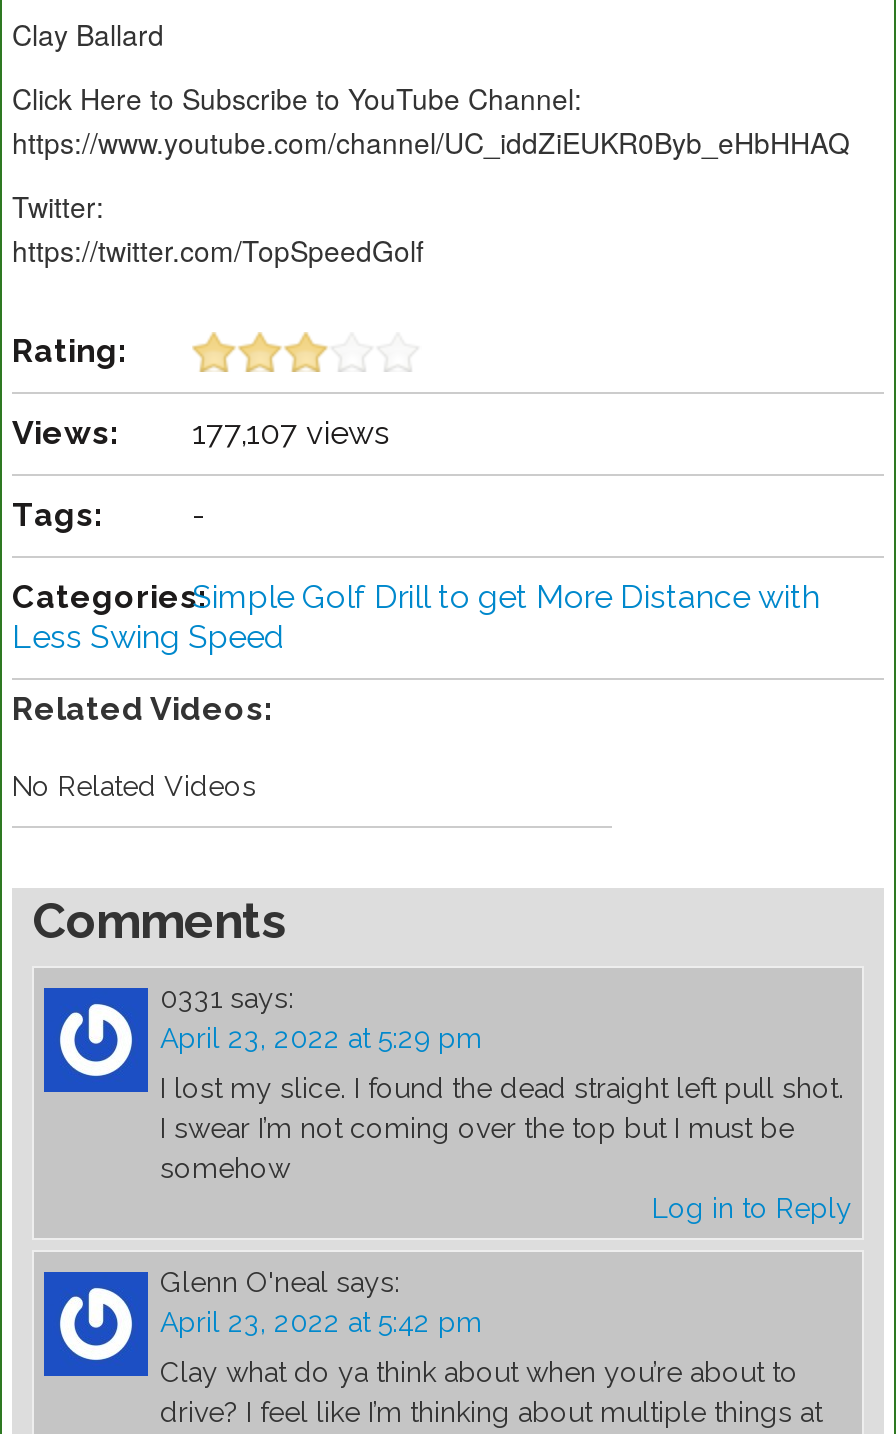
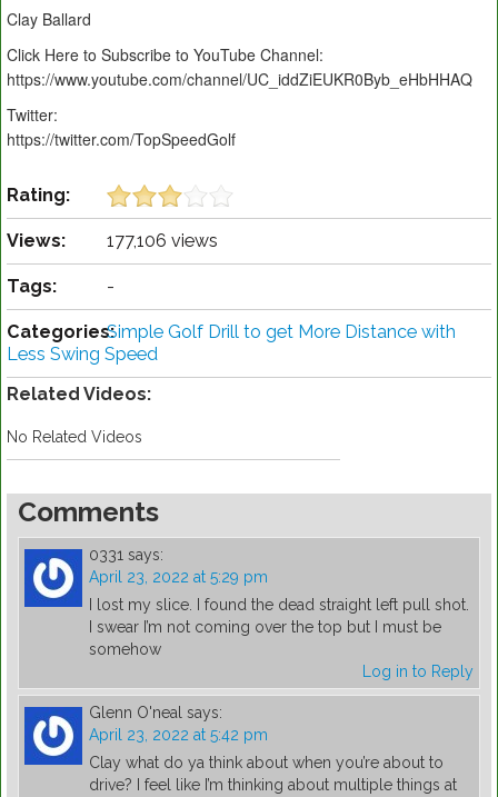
[12,415,390,453] Views: 177,107 views -> [7,231,218,252] Views: 177,106 views

